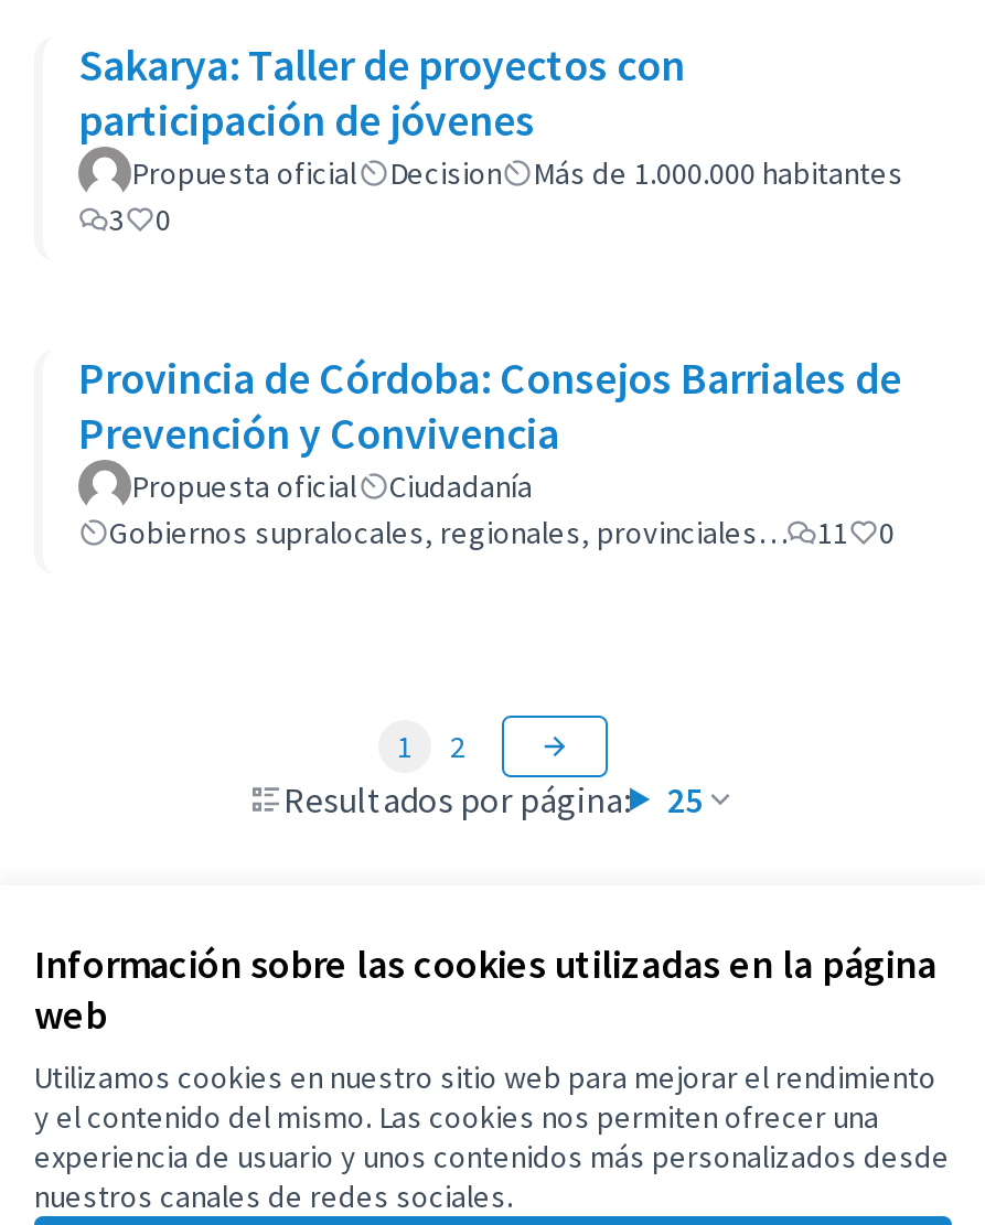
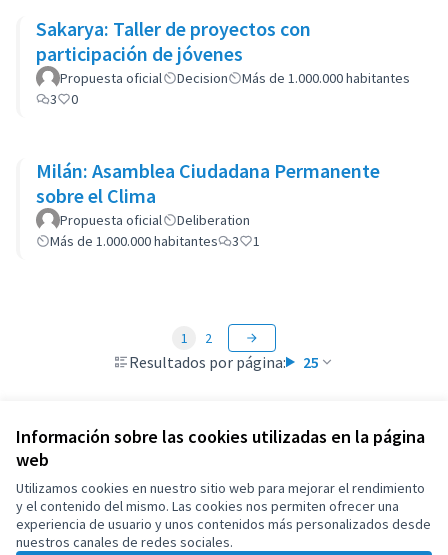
[78,350,901,460] Provincia de Córdoba: Consejos Barriales de | Prevención y Convivencia -> [36,158,380,208] Milán: Asamblea Ciudadana Permanente | sobre el Clima
[109,466,895,552] Ciudadanía | Gobiernos supralocales, regionales, provinciales… | 11 | 0 -> [50,211,260,250] Deliberation | Más de 1.000.000 habitantes | 3 | 1

